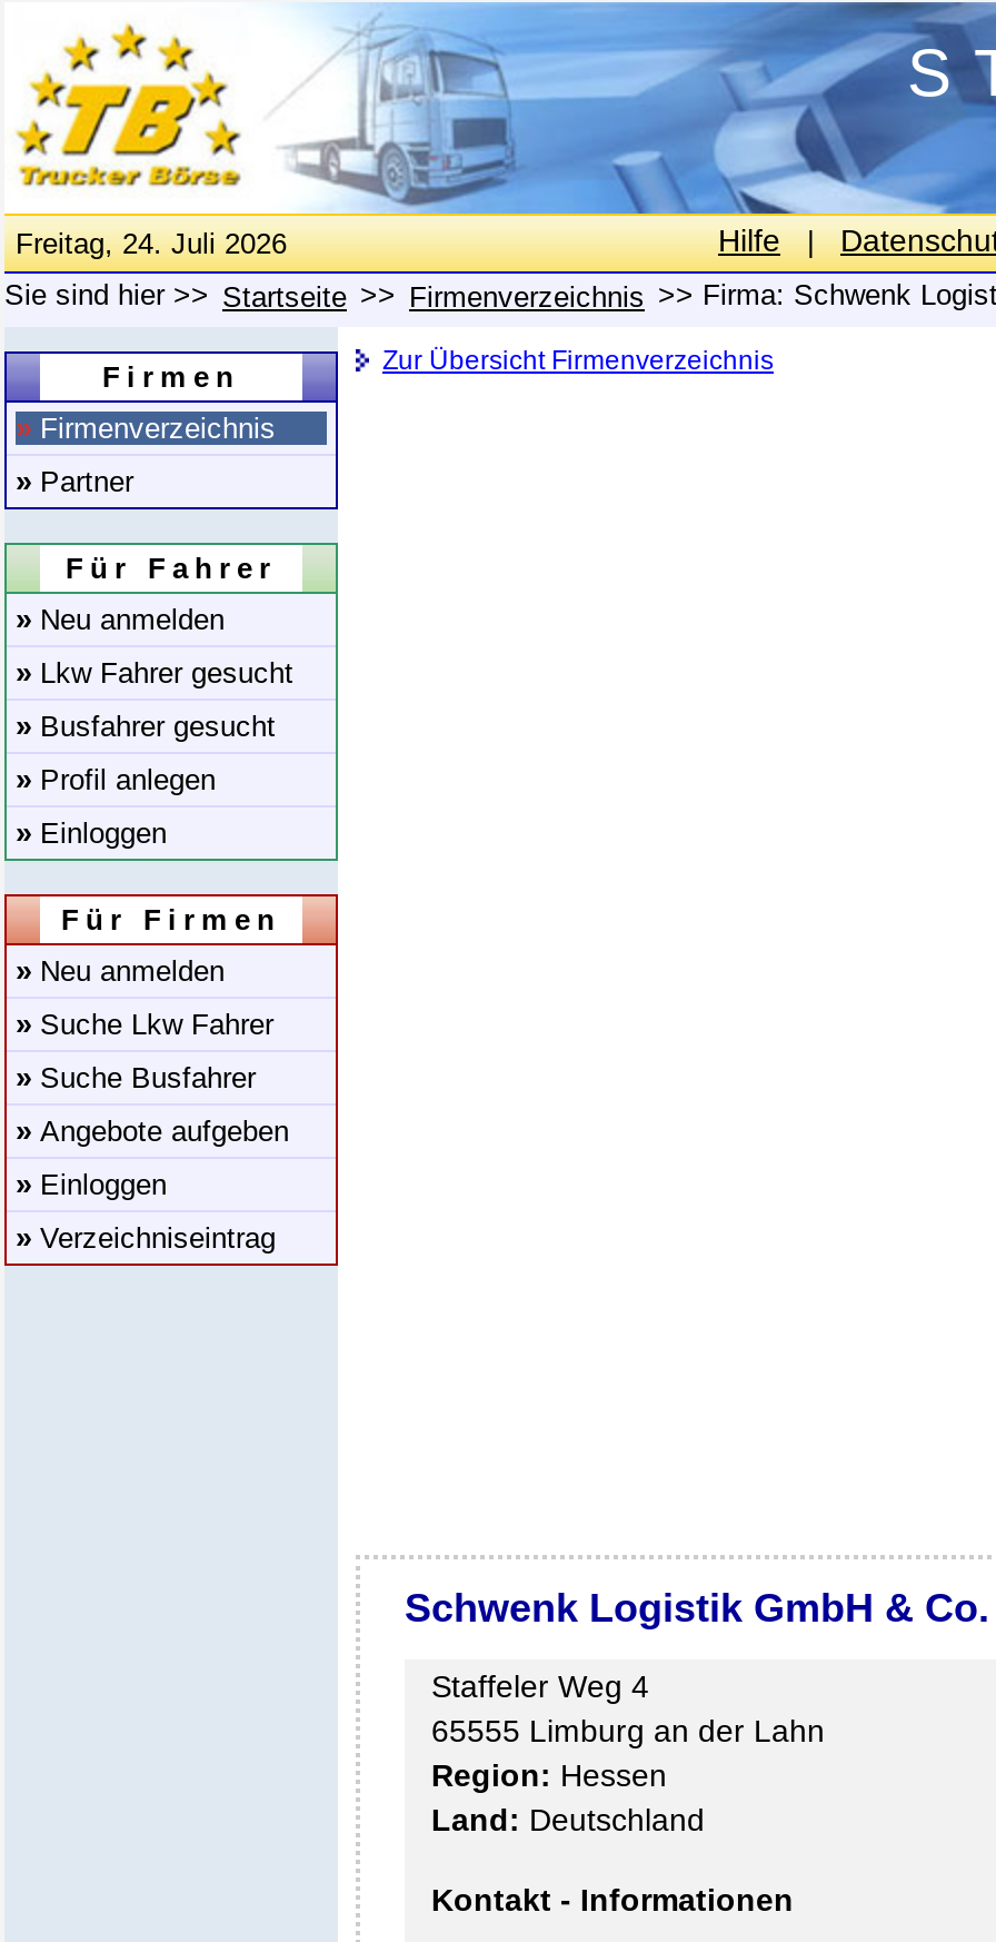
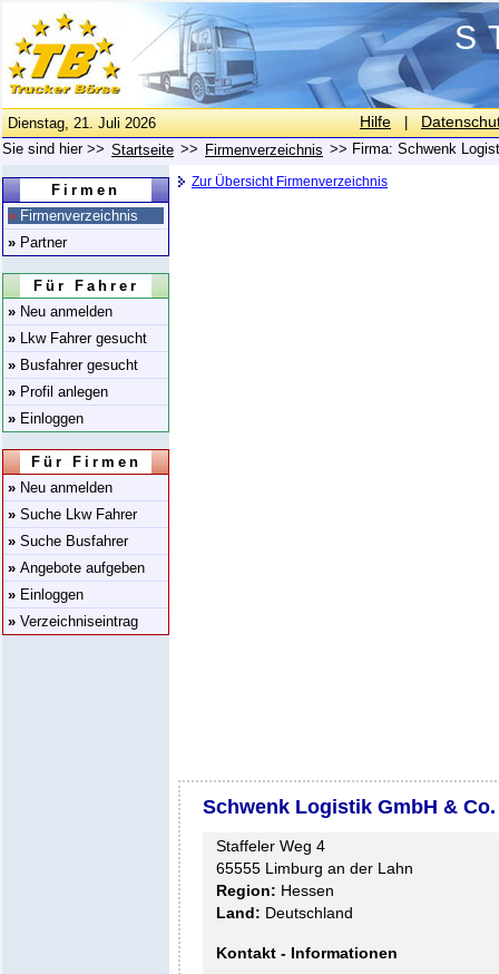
[16,227,287,260] Freitag, 24. Juli 2026 -> [8,115,156,132] Dienstag, 21. Juli 2026

